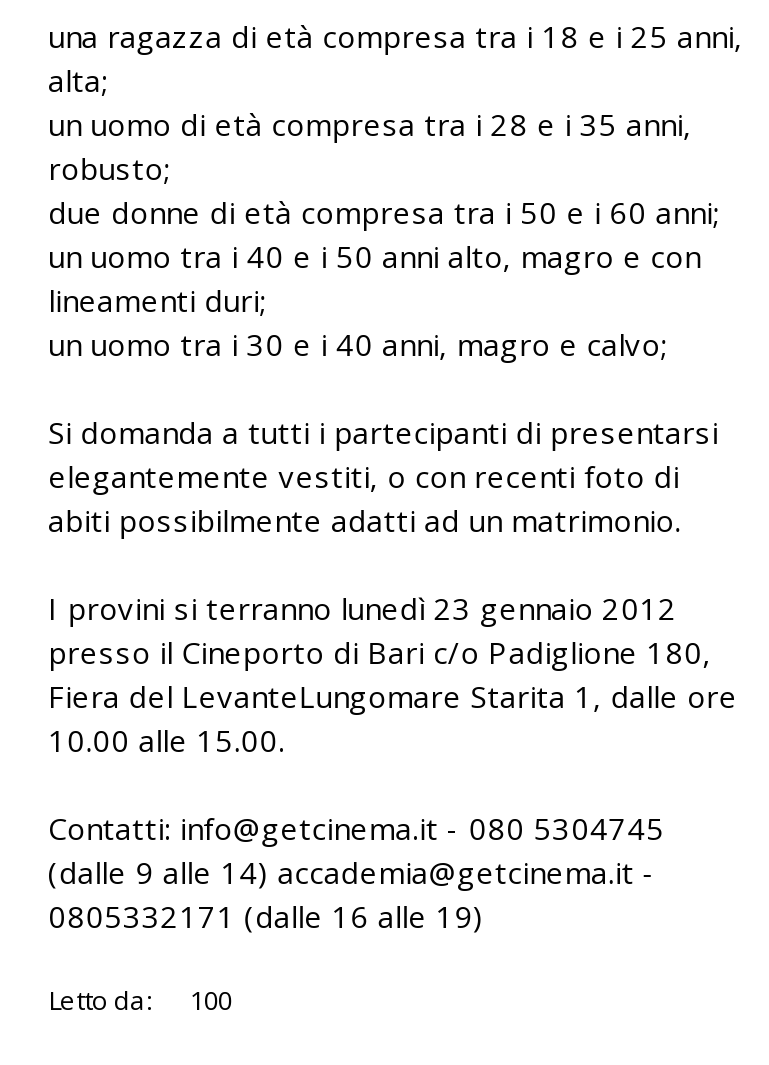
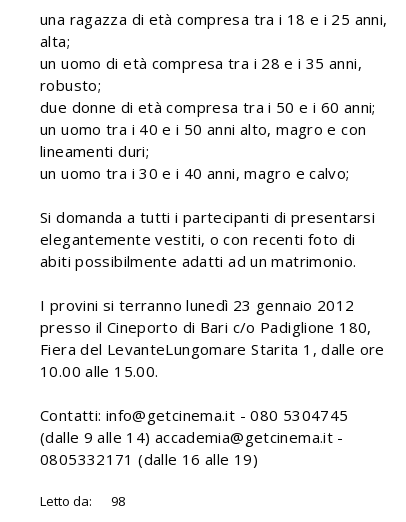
[48,982,232,1018] Letto da: 100 -> [40,492,125,510] Letto da: 98

